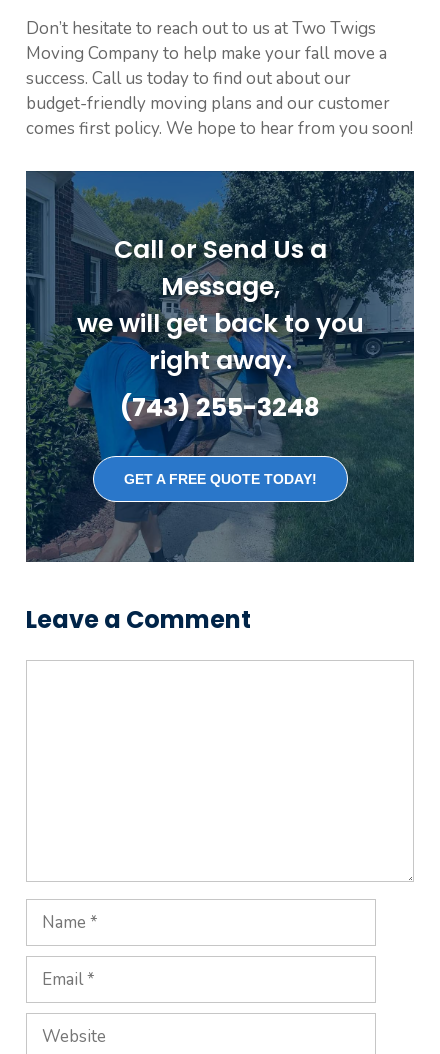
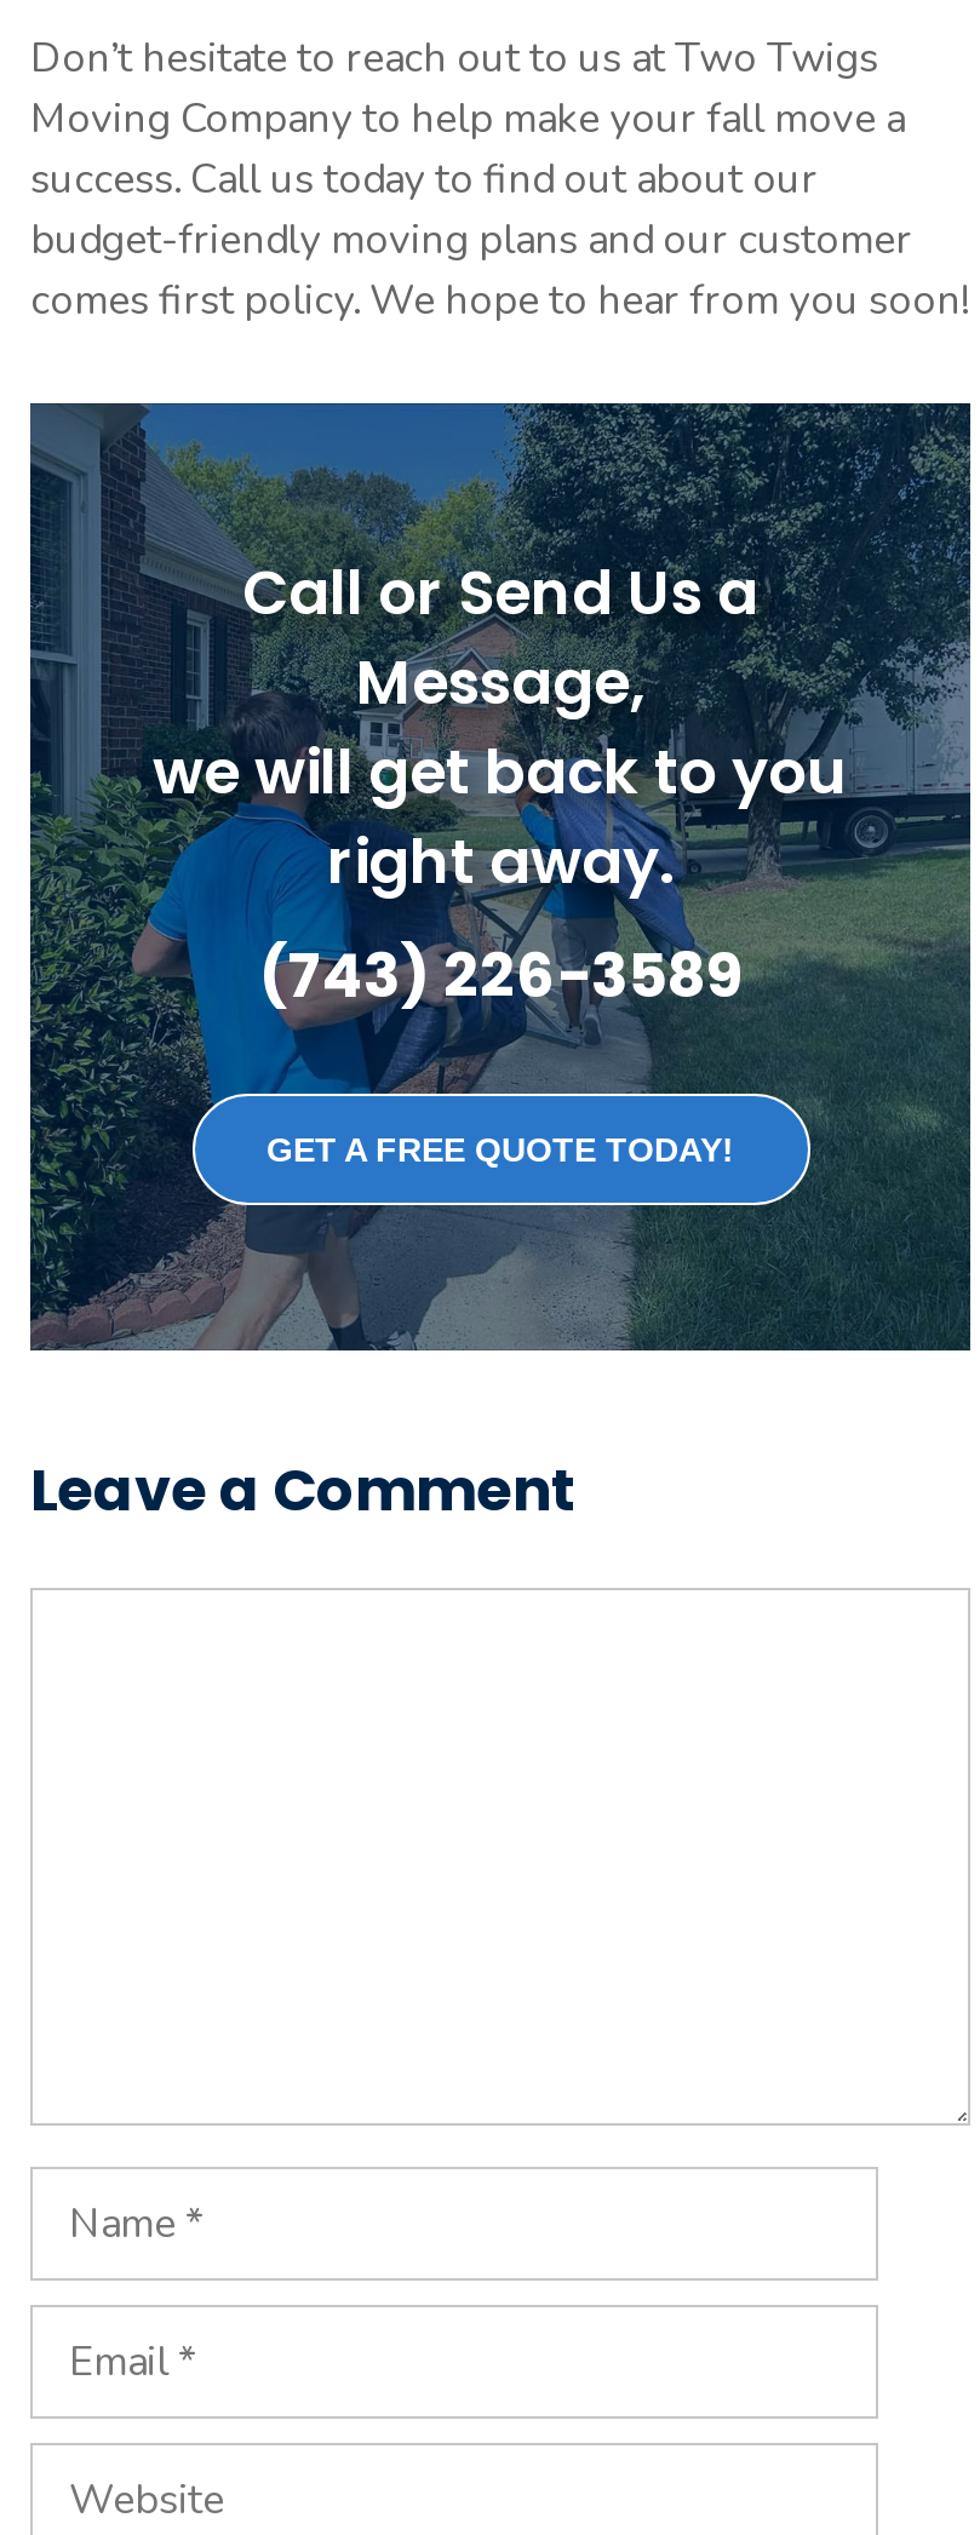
[120,390,320,425] (743) 255-3248 -> [259,933,741,1018] (743) 226-3589

